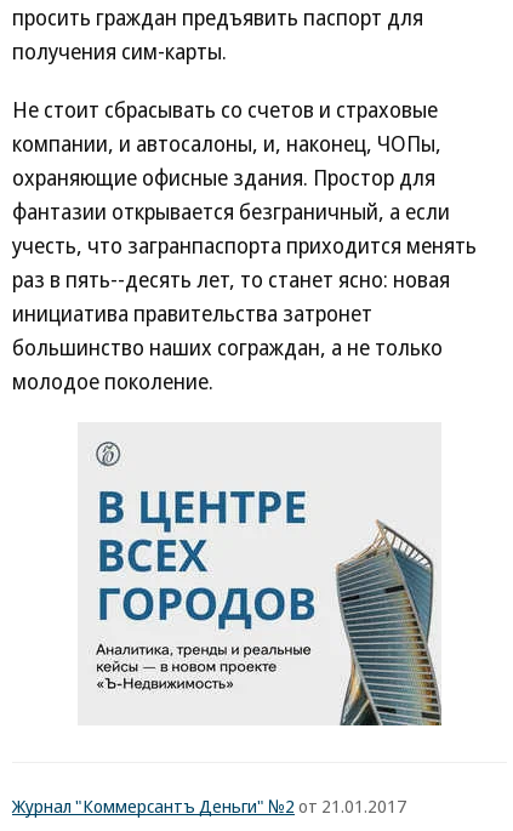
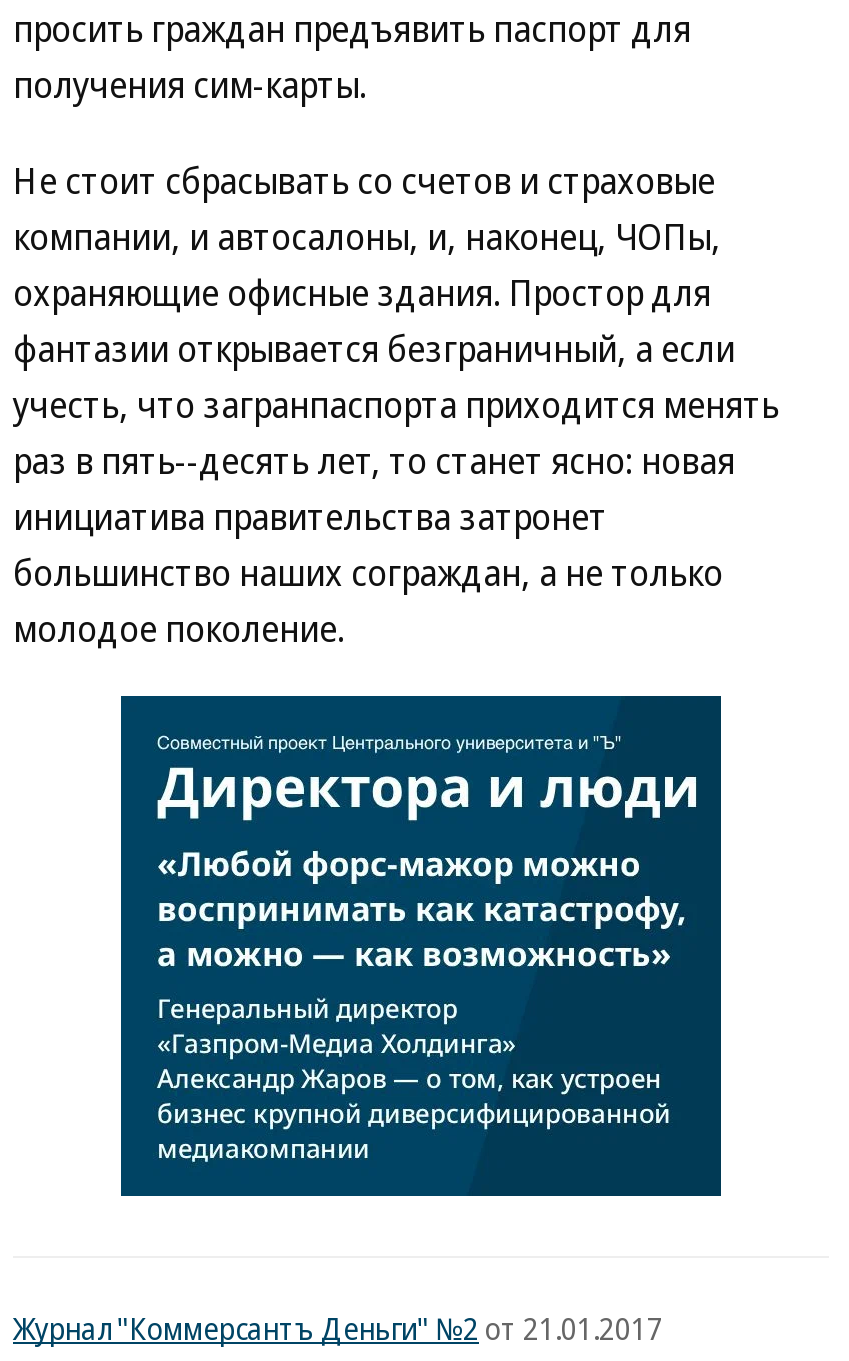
[78,422,443,727] [image] -> [119,694,723,1198] [image]

